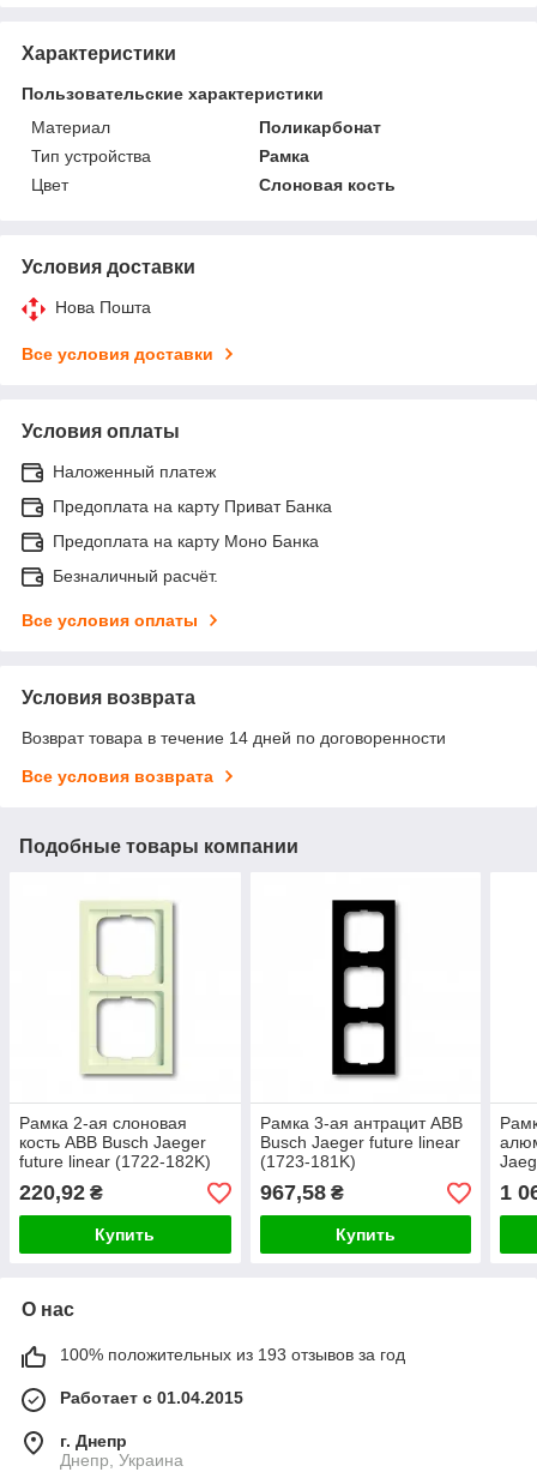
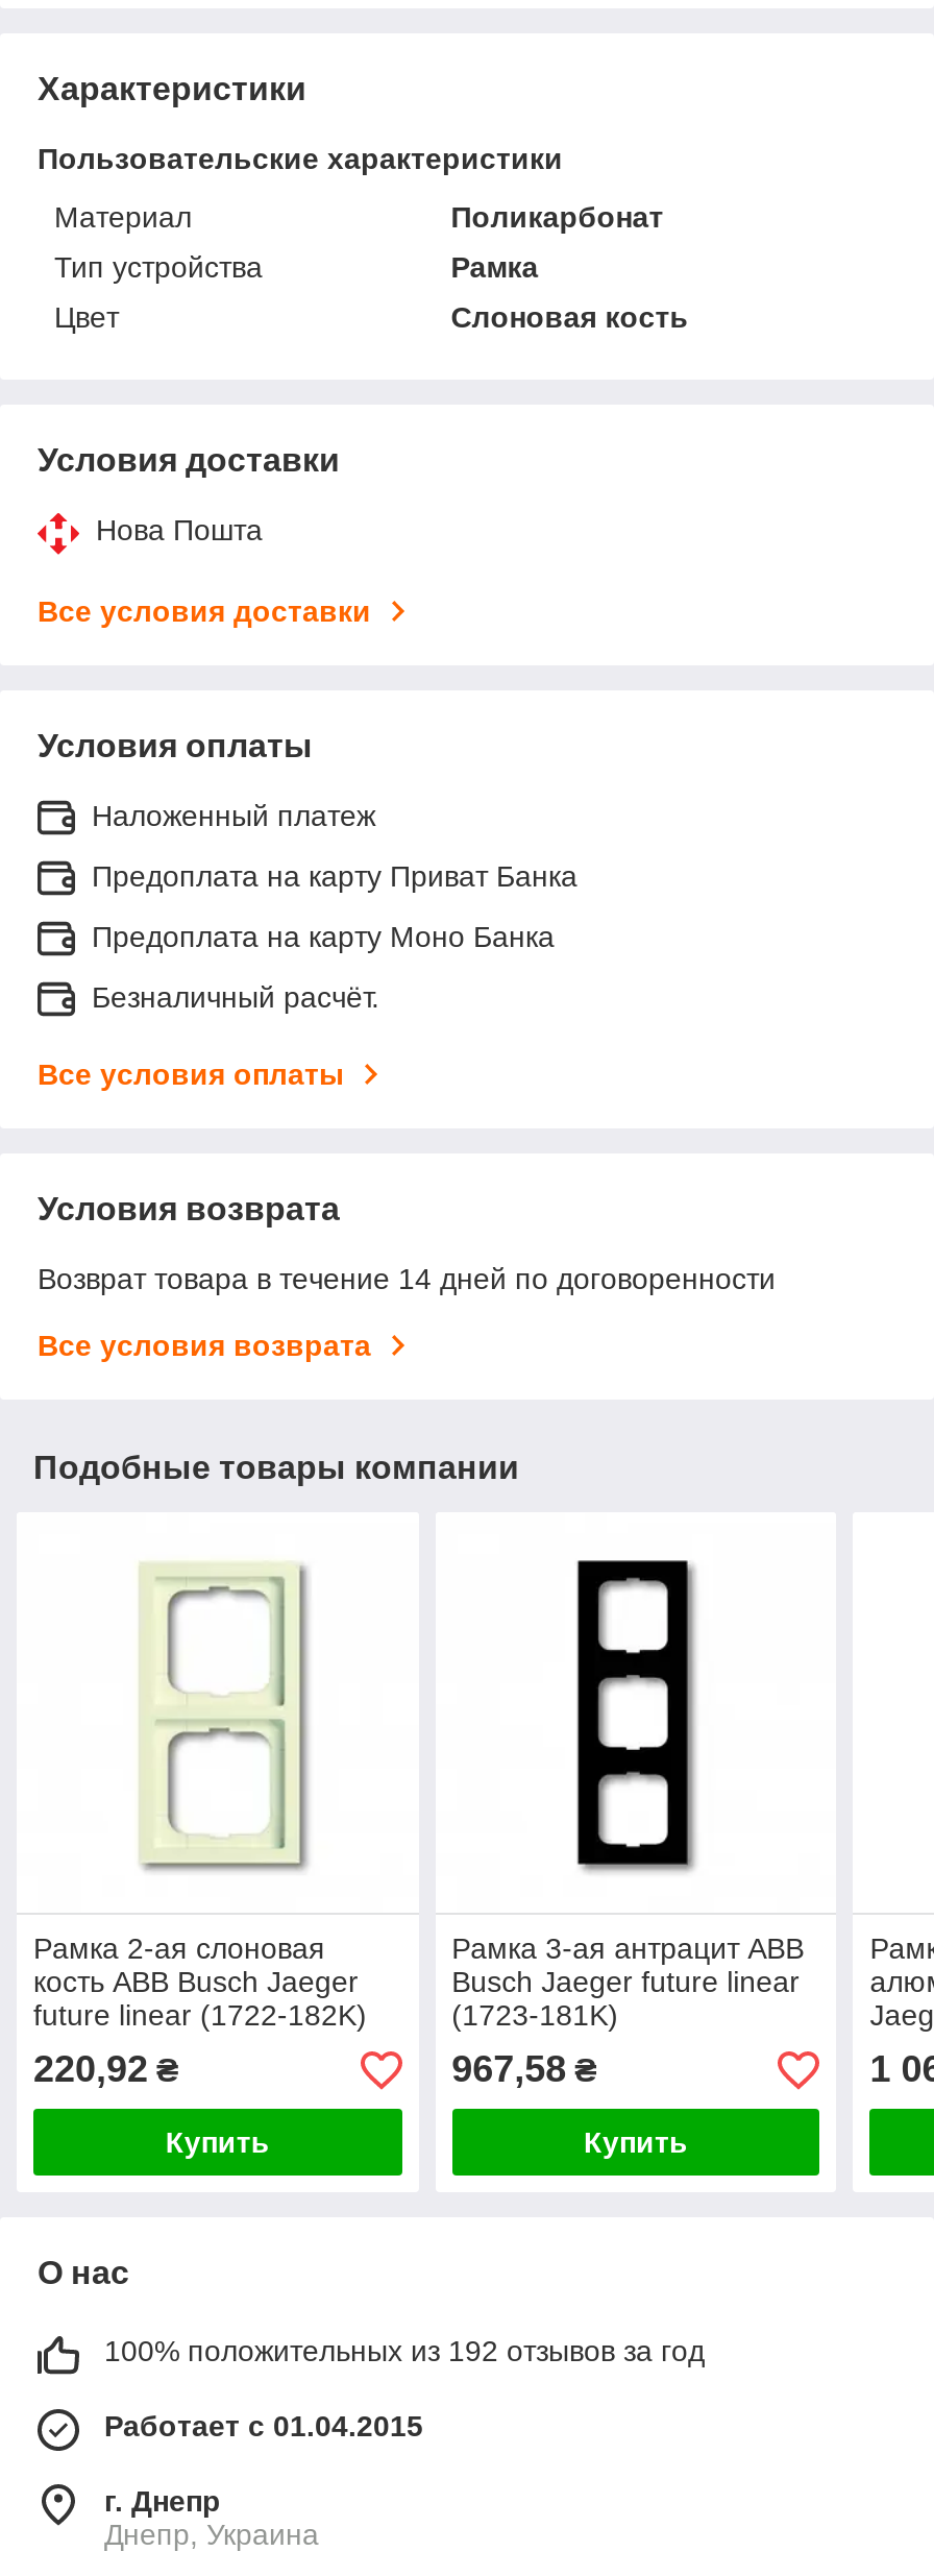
[60,1345,405,1365] 100% положительных из 193 отзывов за год -> [104,2335,705,2368] 100% положительных из 192 отзывов за год

